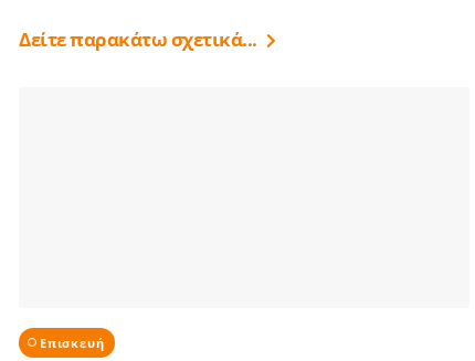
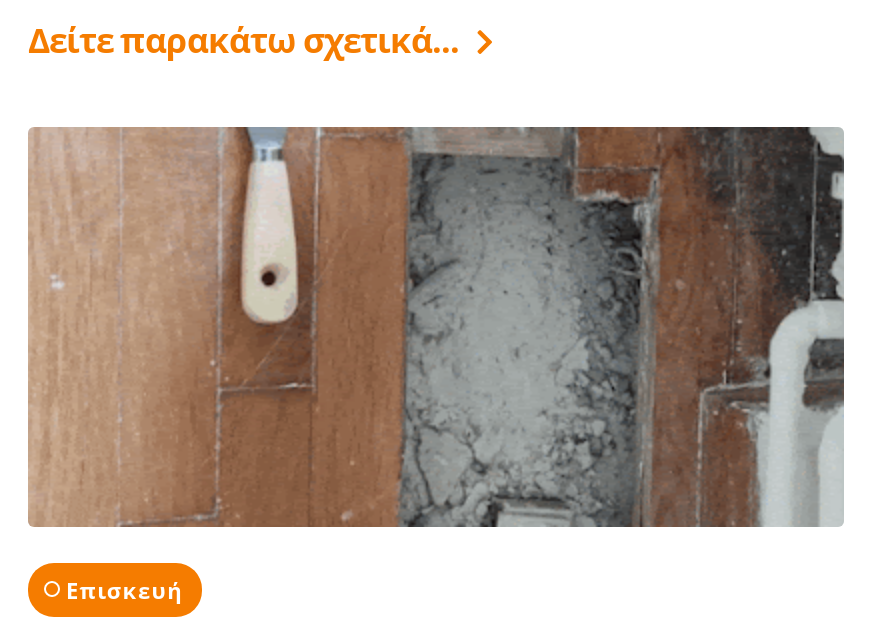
none -> [26,125,846,529] [image]

